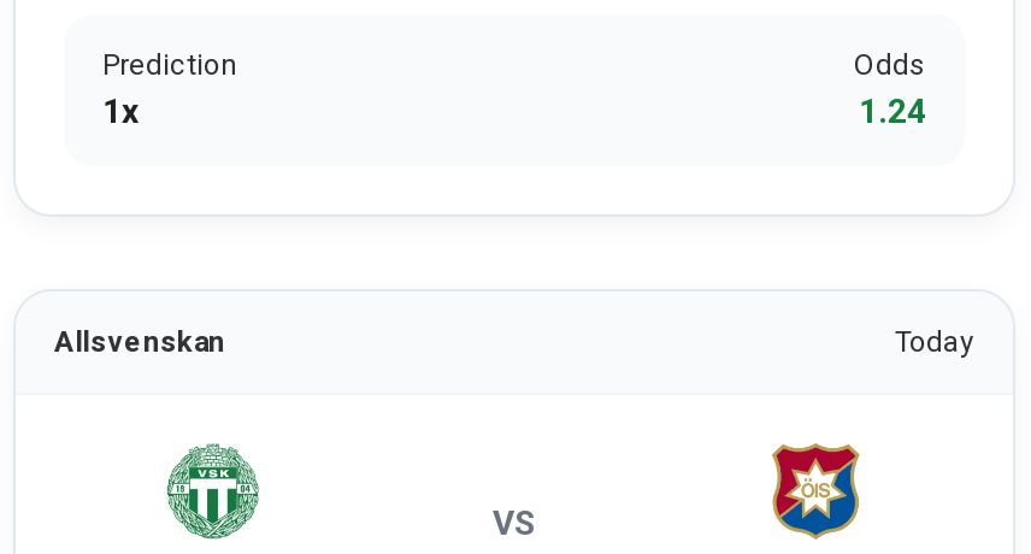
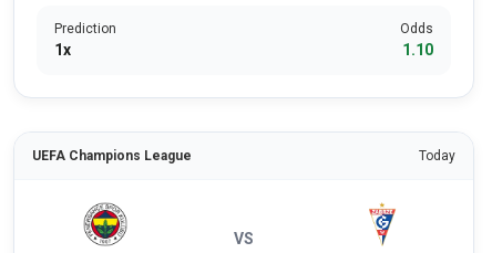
[859,92,926,130] 1.24 -> [402,41,433,59] 1.10
[54,325,225,359] Allsvenskan -> [32,148,192,164] UEFA Champions League
[167,443,259,540] [image] -> [83,202,127,246] [image]
[770,443,861,540] [image] -> [362,203,402,244] [image]

